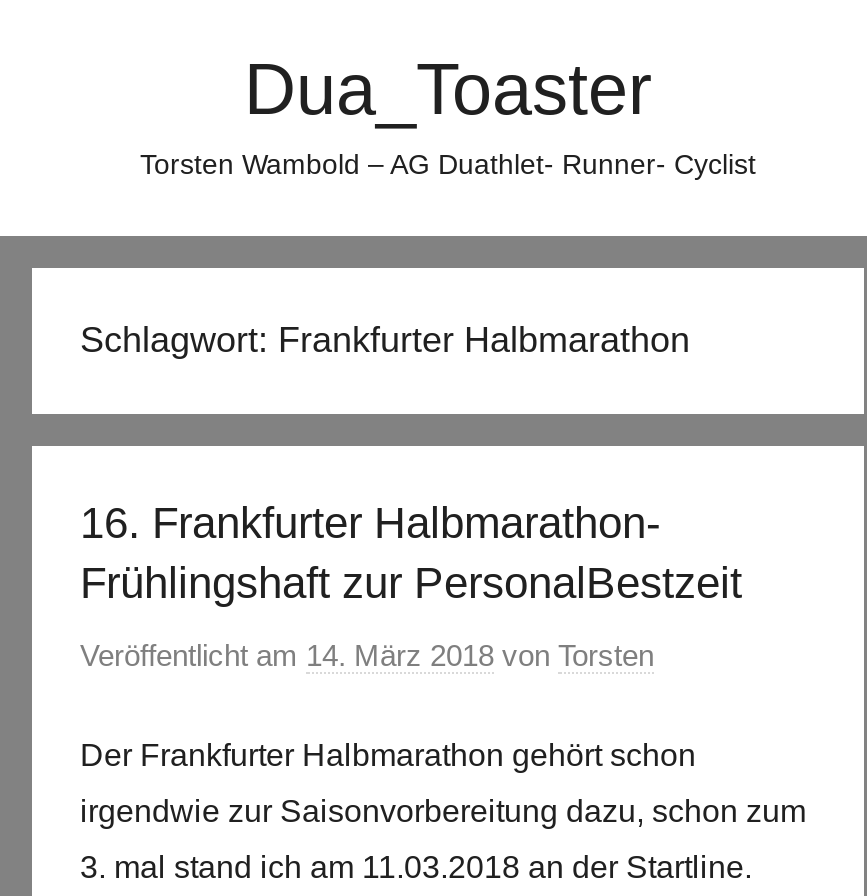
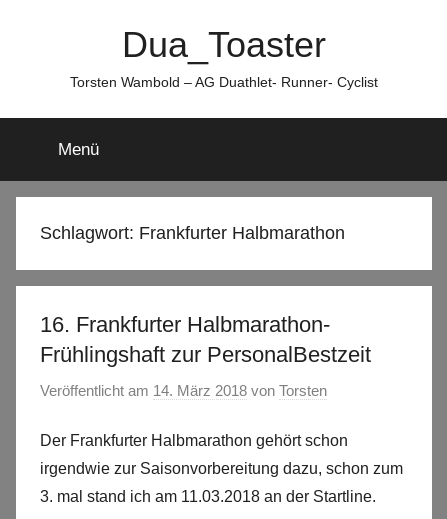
none -> [58,140,99,159] Menü

